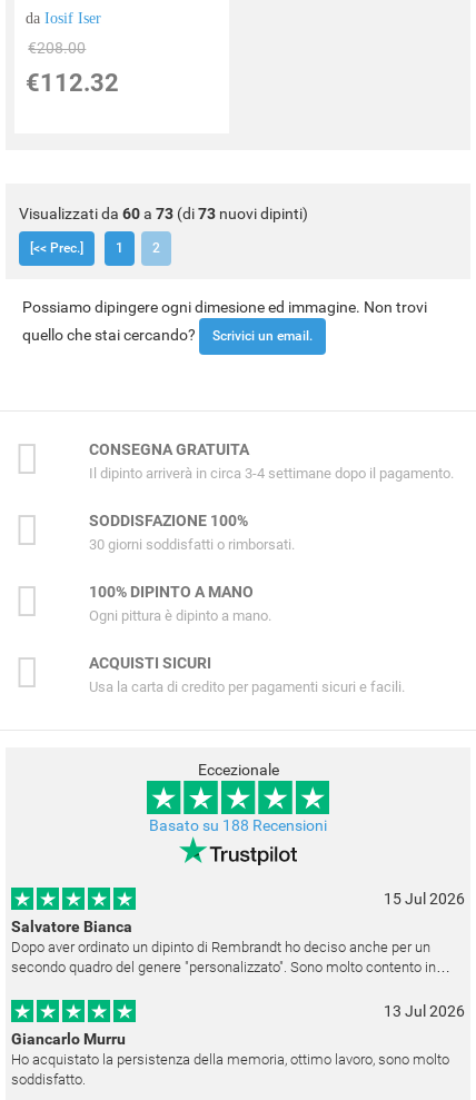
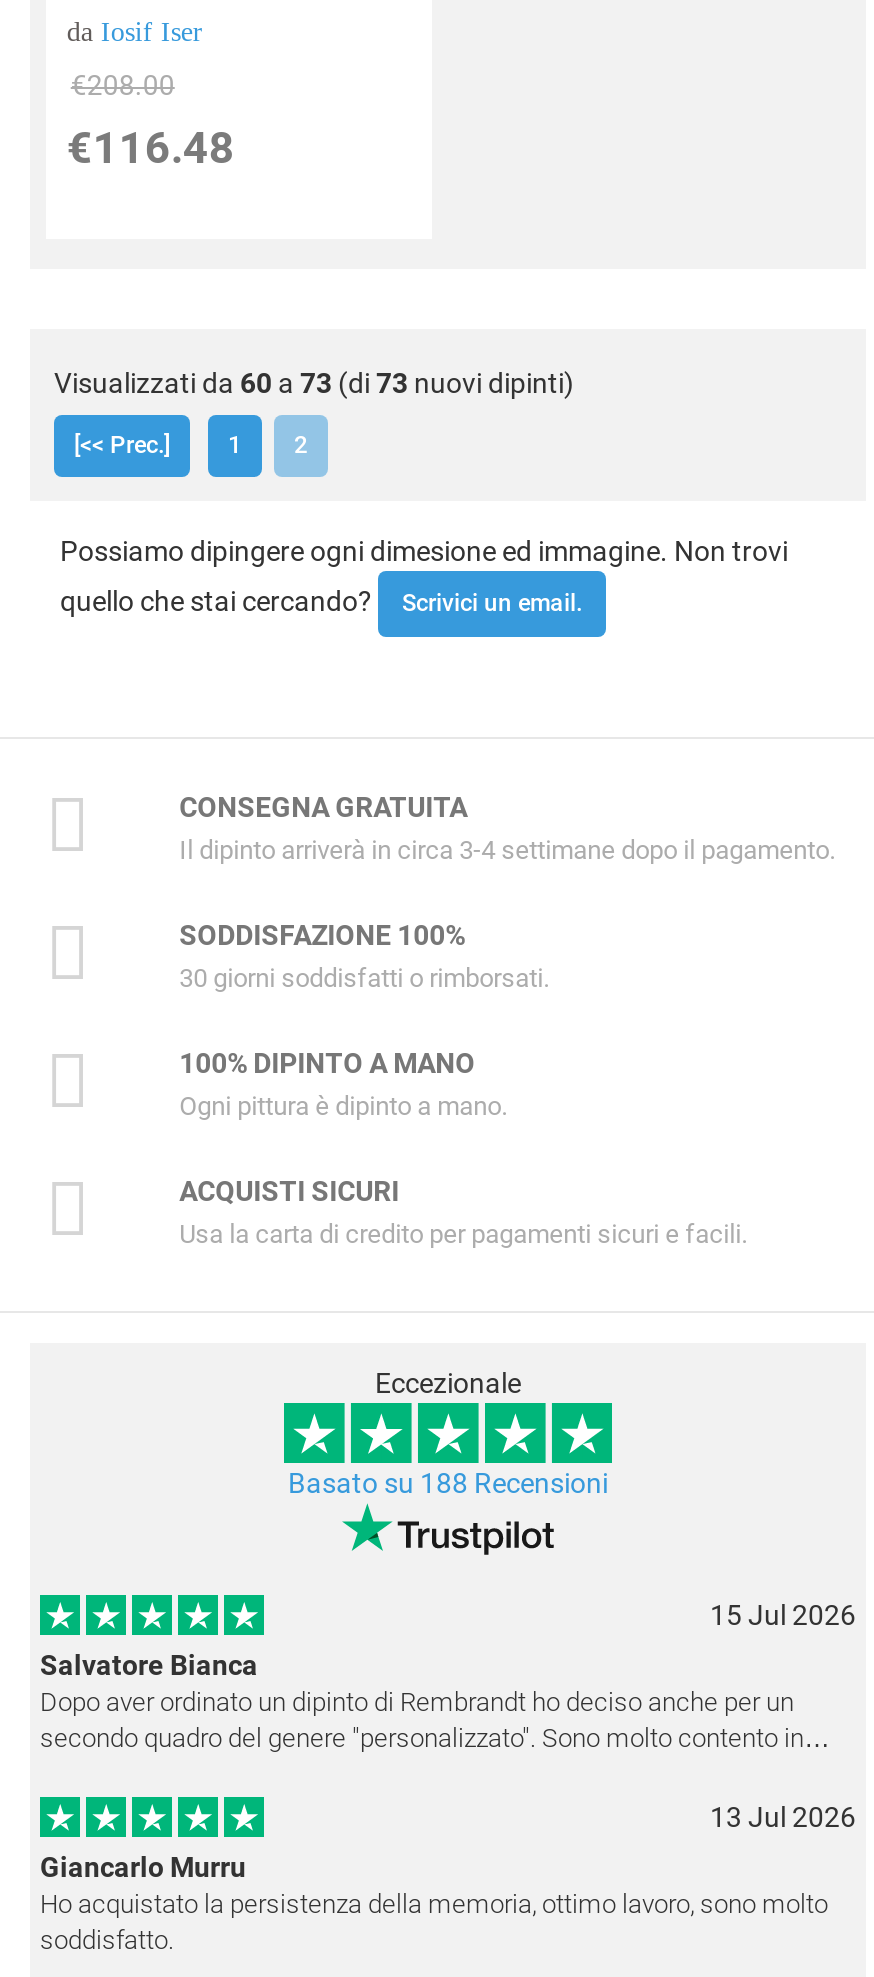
[26,69,119,97] €112.32 -> [67,123,235,173] €116.48

